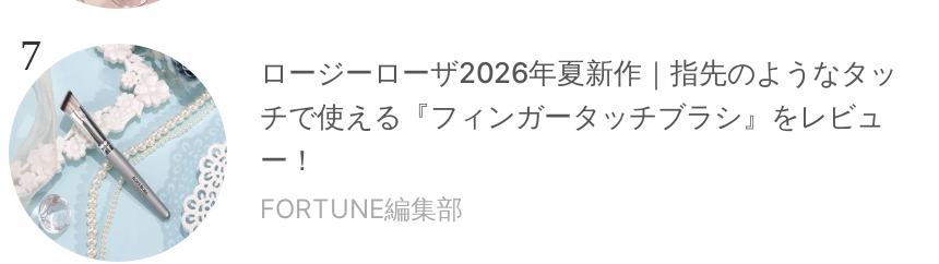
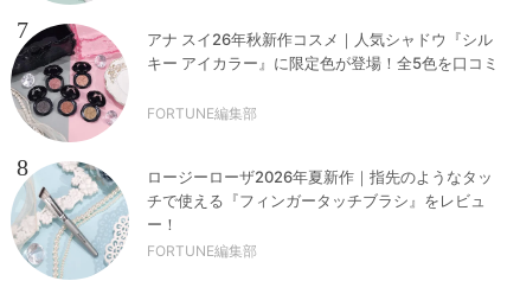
none -> [11,23,499,180] [image] | アナ スイ26年秋新作コスメ｜人気シャドウ『シル | キー アイカラー』に限定色が登場！全5色を口コミ | FORTUNE編集部 | 8

